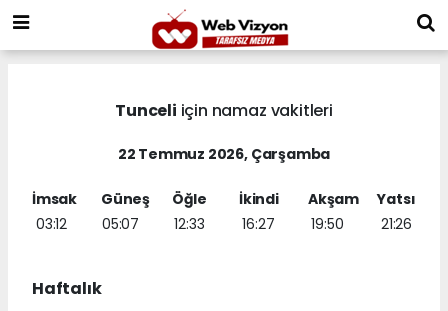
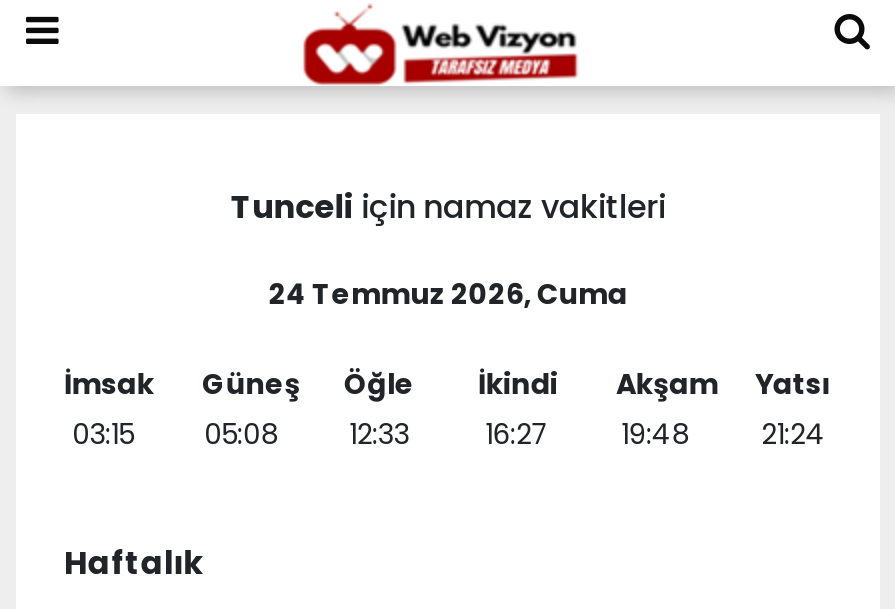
[118,144,330,164] 22 Temmuz 2026, Çarşamba -> [269,274,627,314] 24 Temmuz 2026, Cuma
[36,214,67,234] 03:12 -> [72,414,134,454] 03:15
[102,214,139,234] 05:07 -> [204,414,278,454] 05:08
[311,214,343,234] 19:50 -> [621,414,689,454] 19:48
[381,214,412,234] 21:26 -> [761,414,825,454] 21:24

